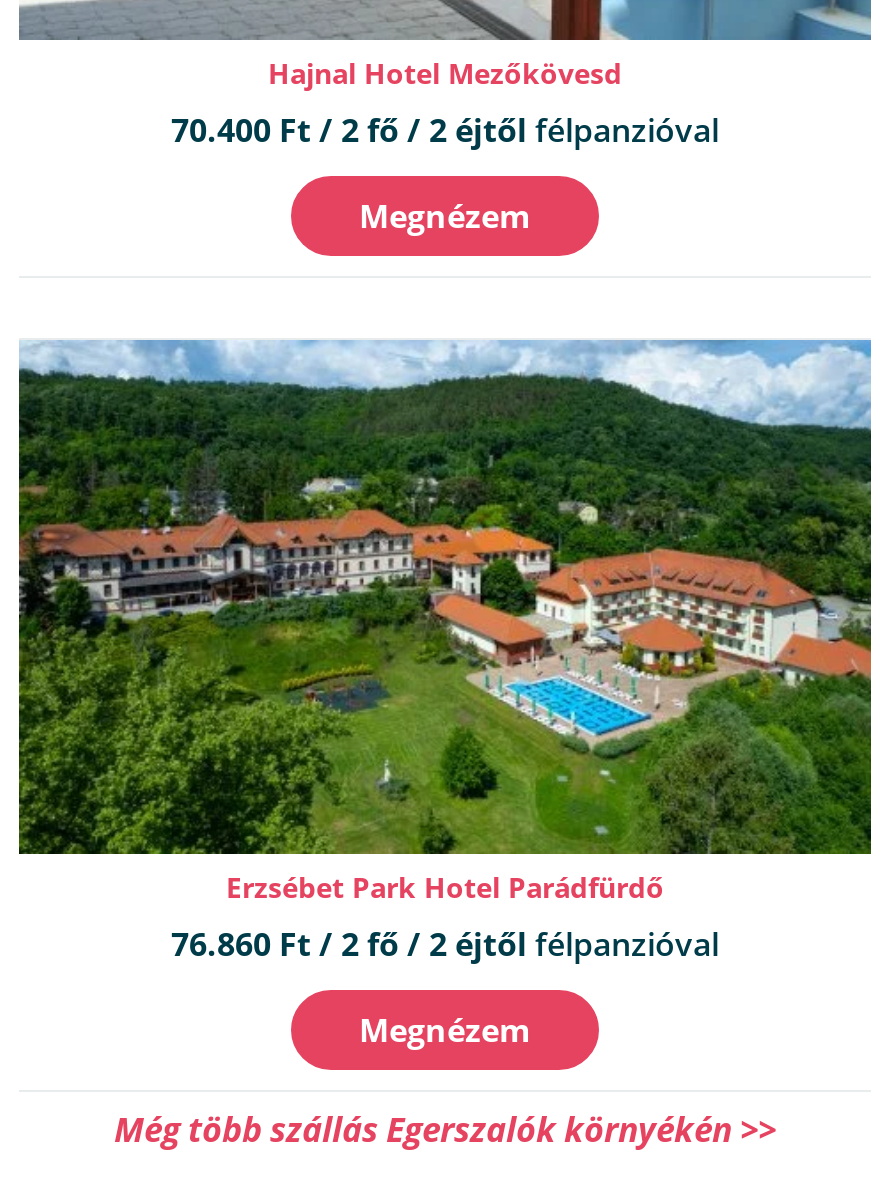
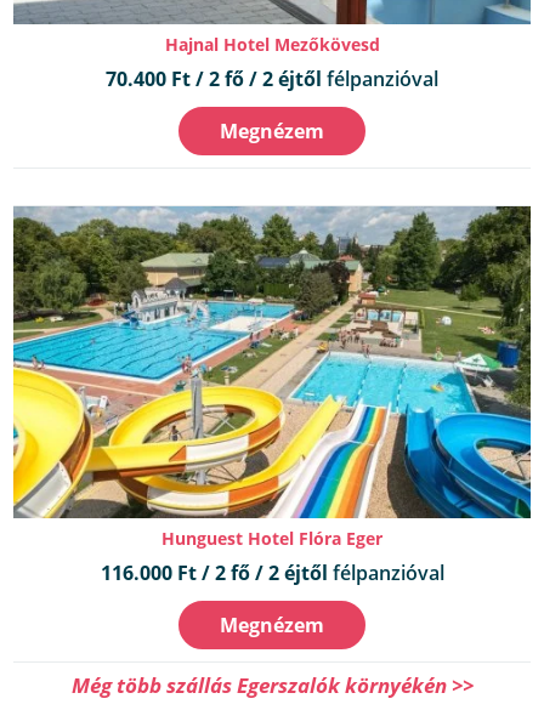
[17,338,873,967] [image] | Erzsébet Park Hotel Parádfürdő | 76.860 Ft / 2 fő / 2 éjtől félpanzióval -> [12,205,532,587] [image] | Hunguest Hotel Flóra Eger | 116.000 Ft / 2 fő / 2 éjtől félpanzióval

